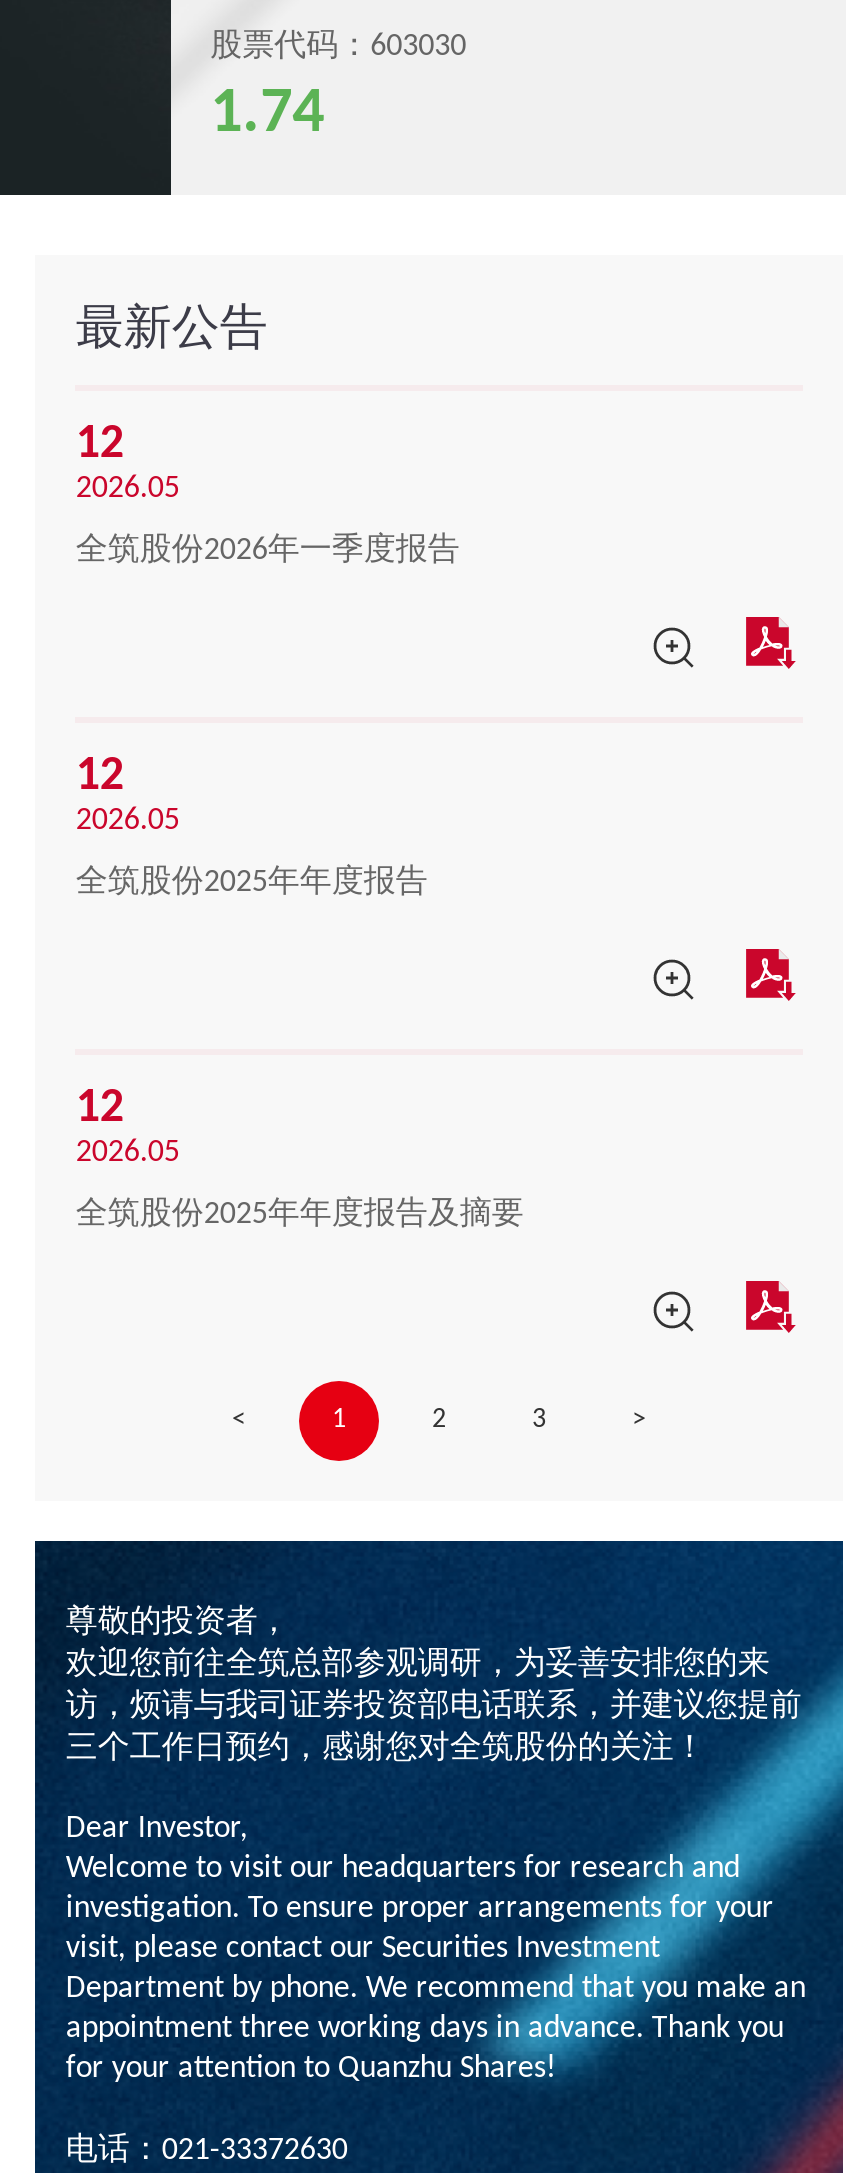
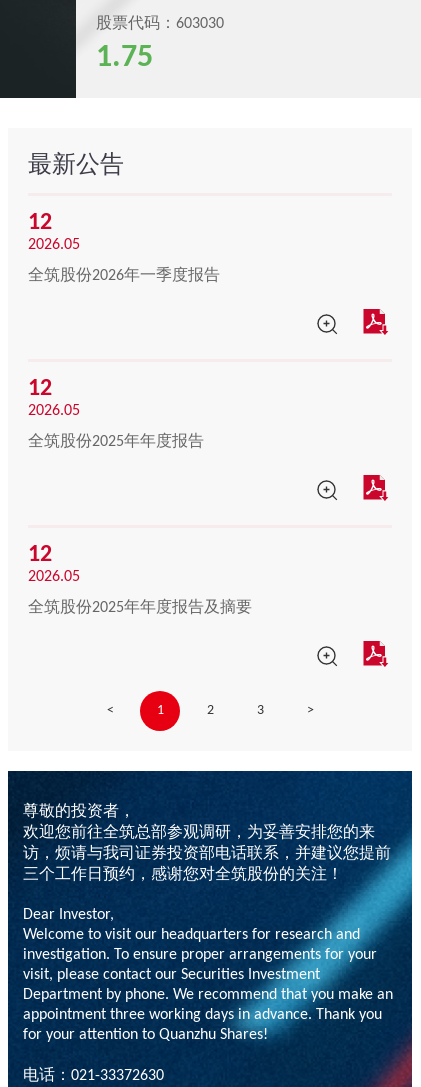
[210,83,324,147] 1.74 -> [96,42,153,74] 1.75

